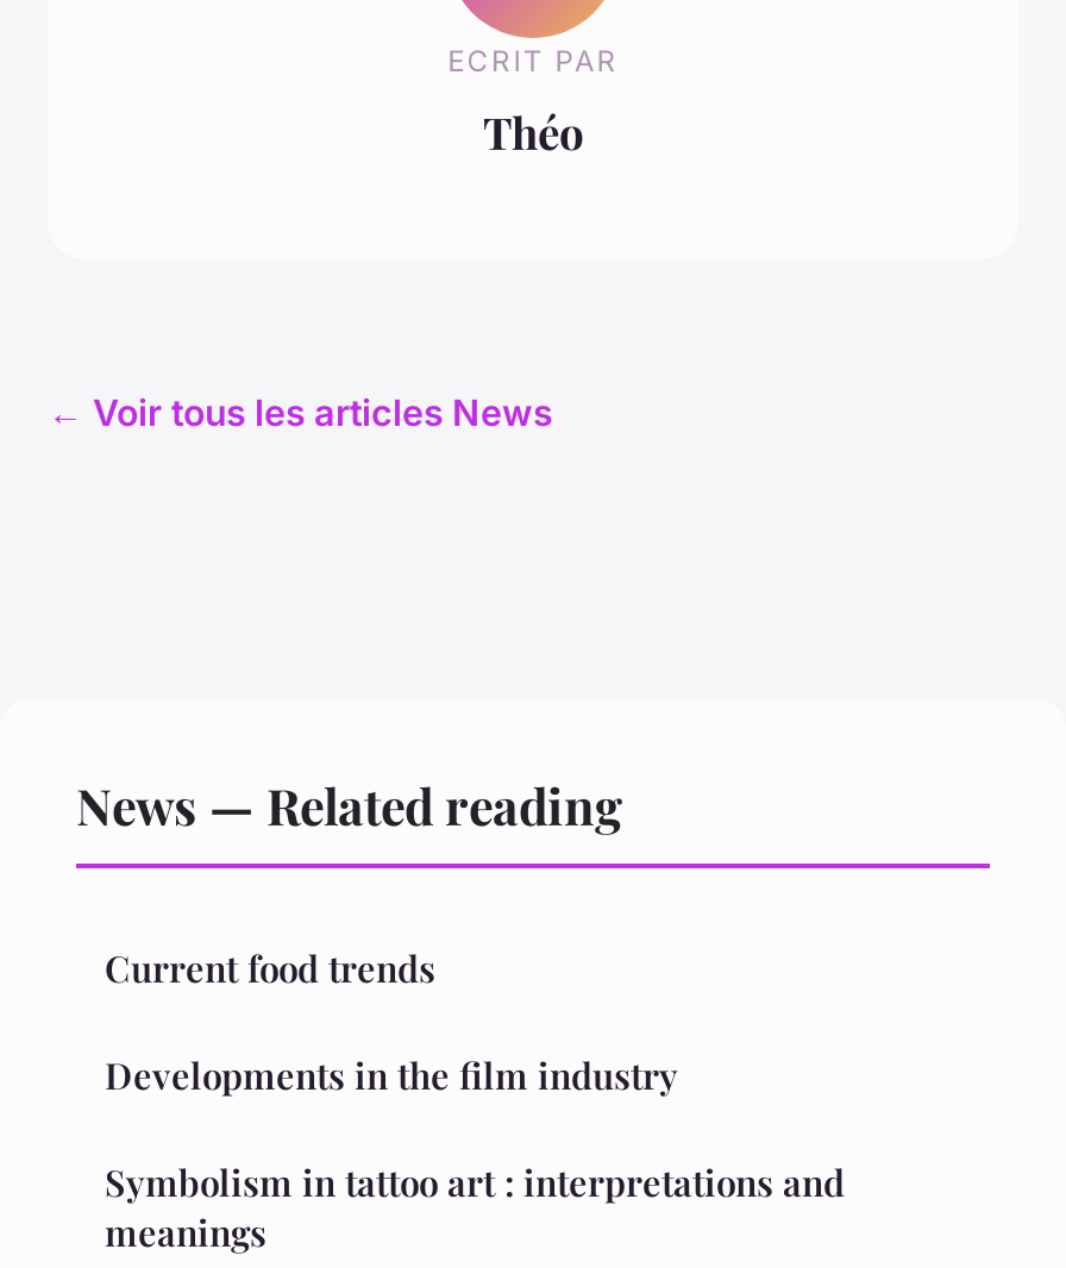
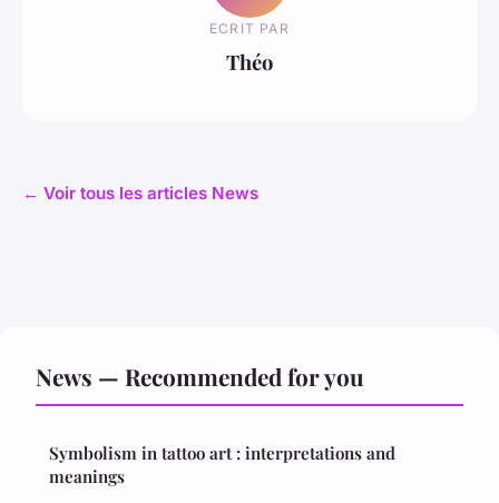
[76,772,678,1100] News — Related reading | Current food trends | Developments in the film industry -> [36,361,364,392] News — Recommended for you

